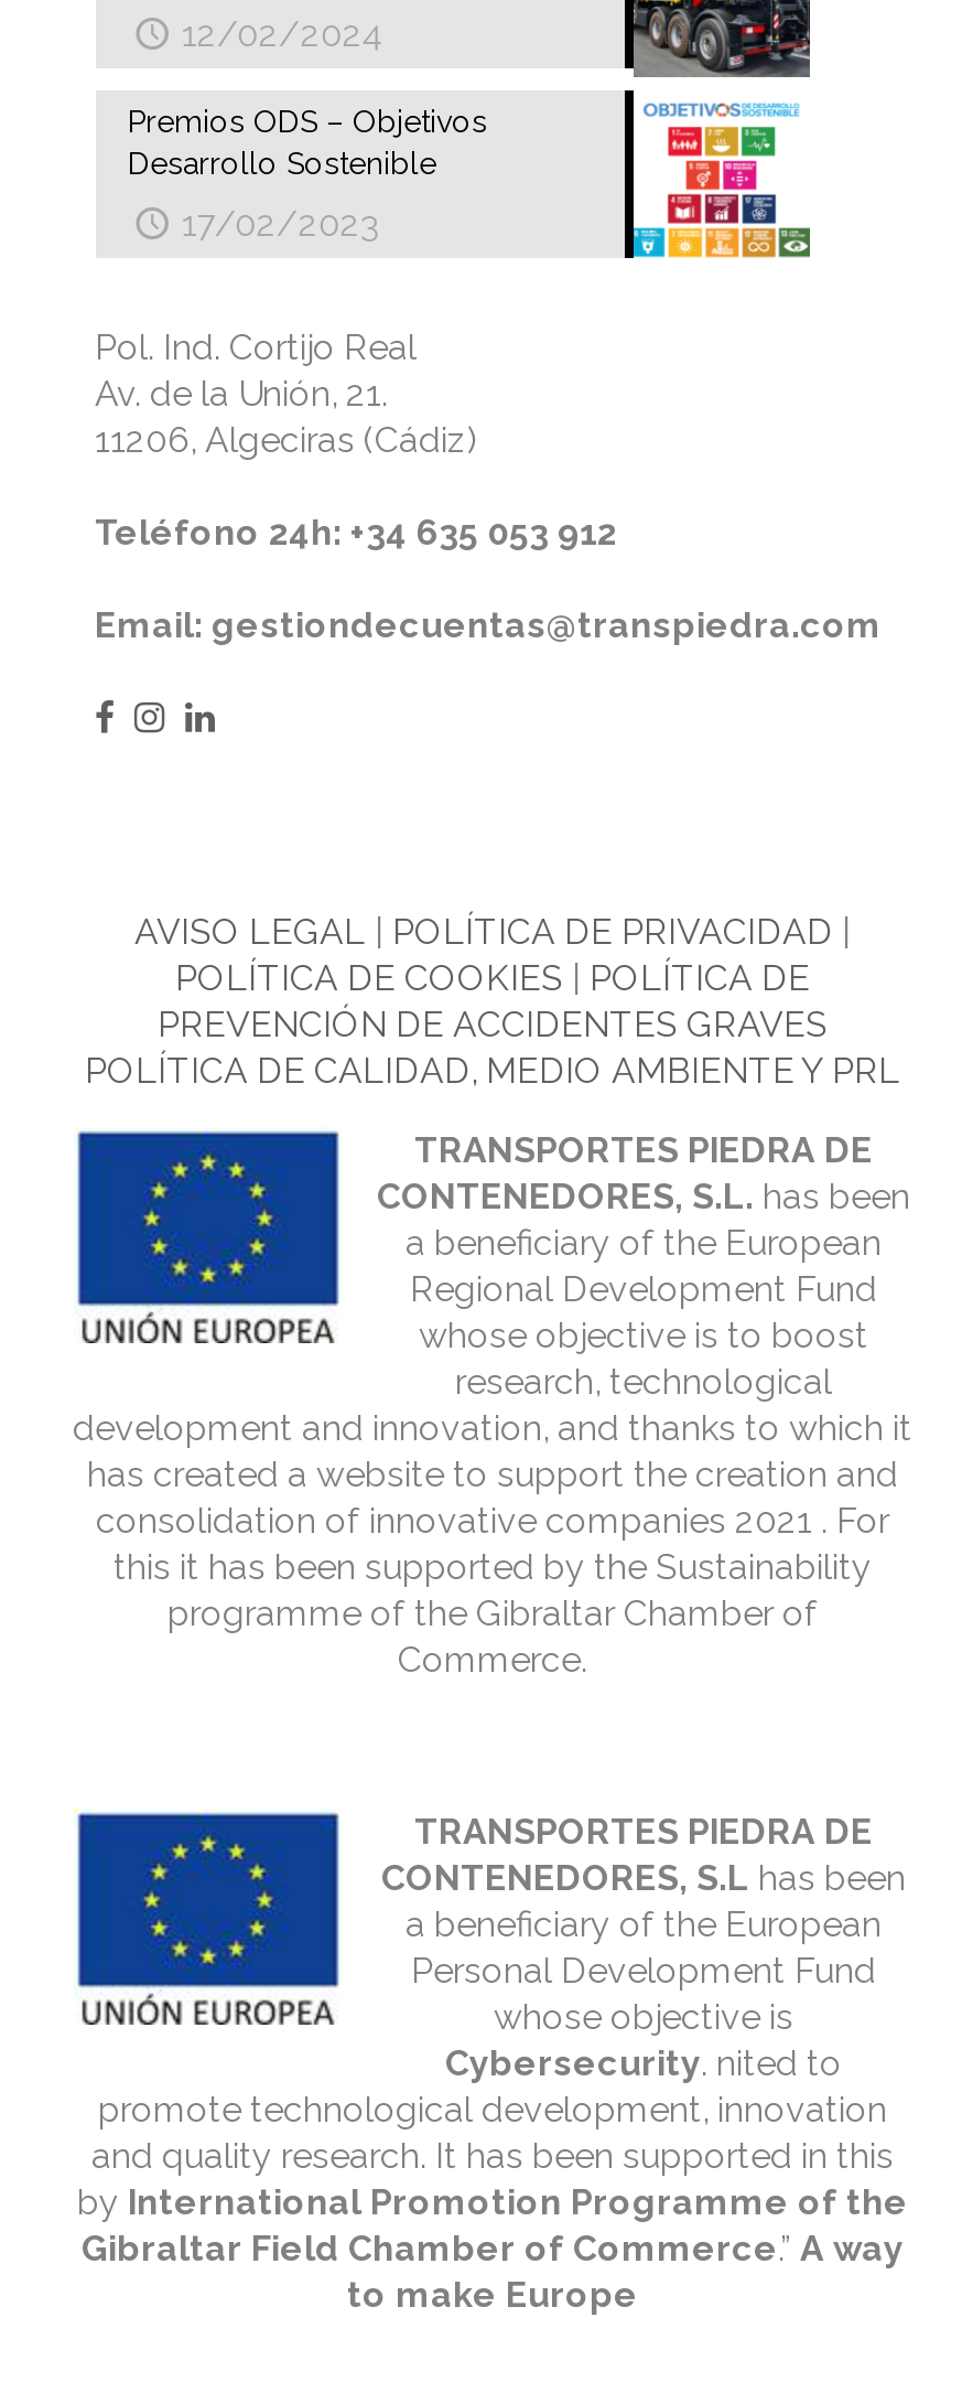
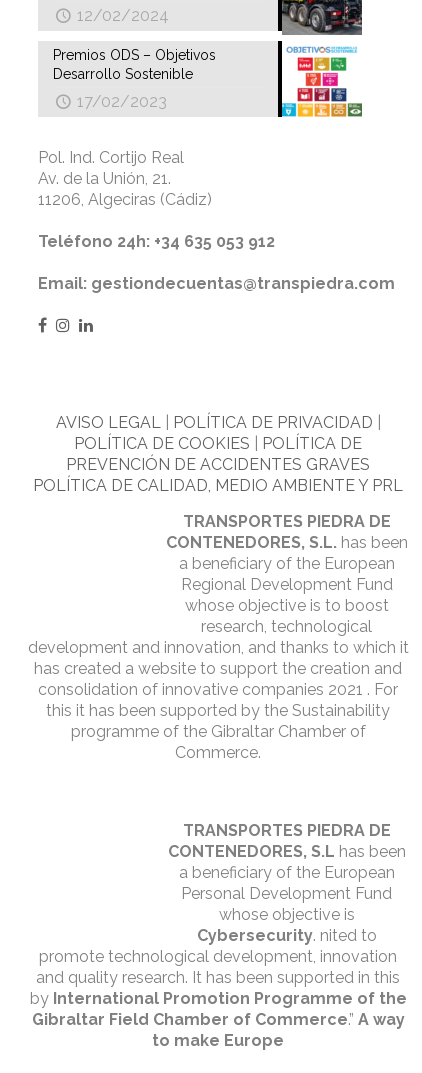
[76,1129,340,1345] [image] -> none
[76,1811,340,2027] [image] -> none

